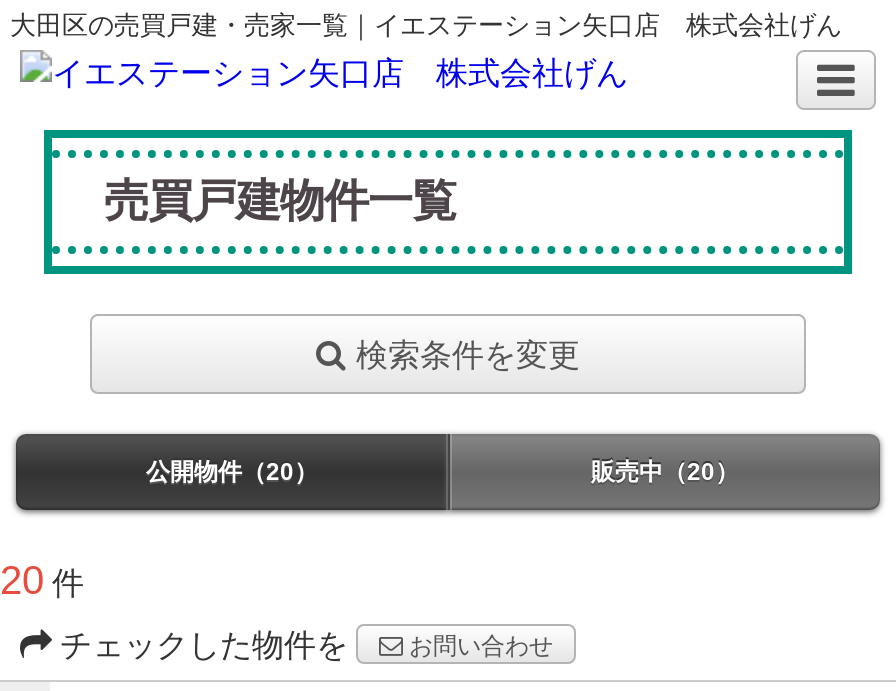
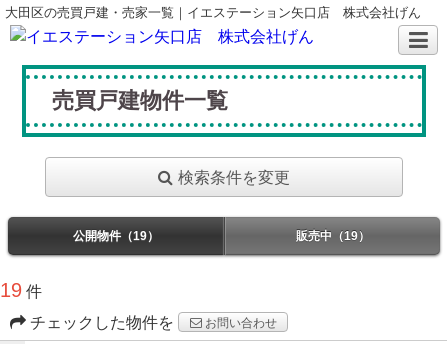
[146,459,318,487] 公開物件（20） -> [73,229,159,243] 公開物件（19）
[591,459,739,487] 販売中（20） -> [295,229,369,243] 販売中（19）
[0,559,84,603] 20件 -> [0,279,42,301] 19件

